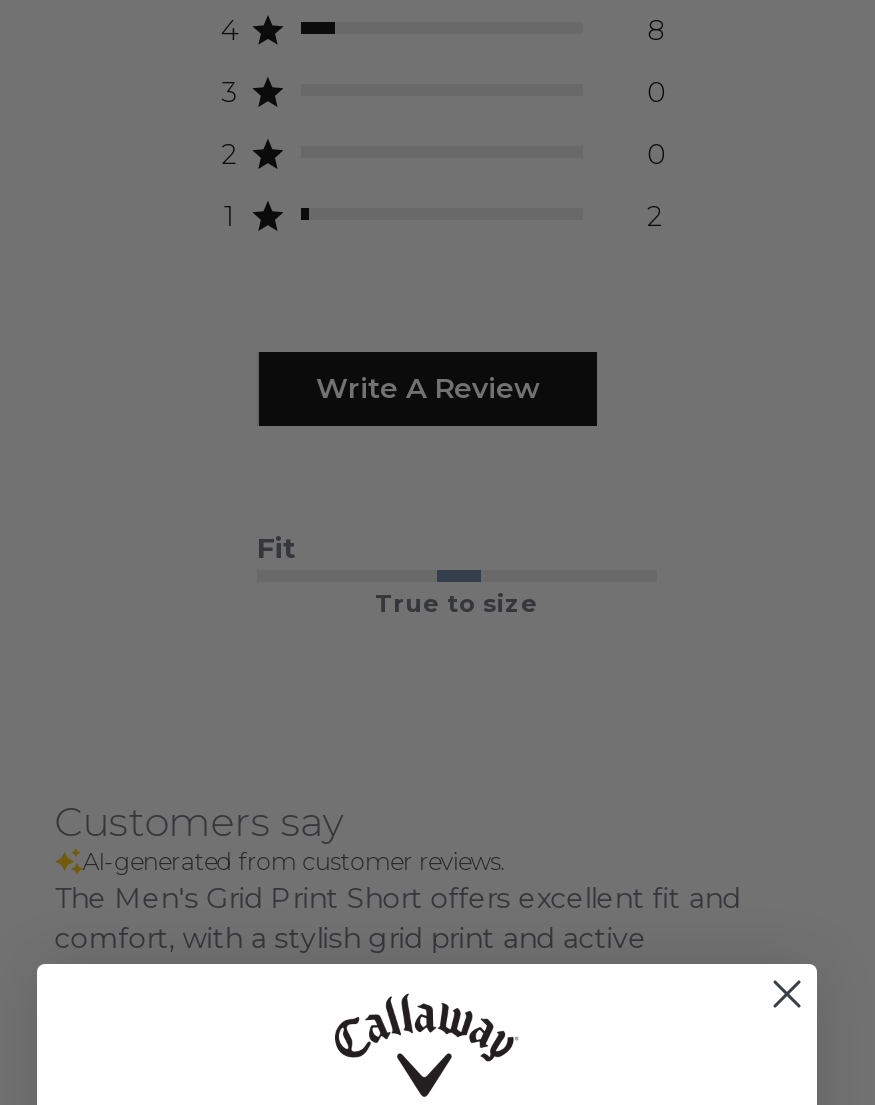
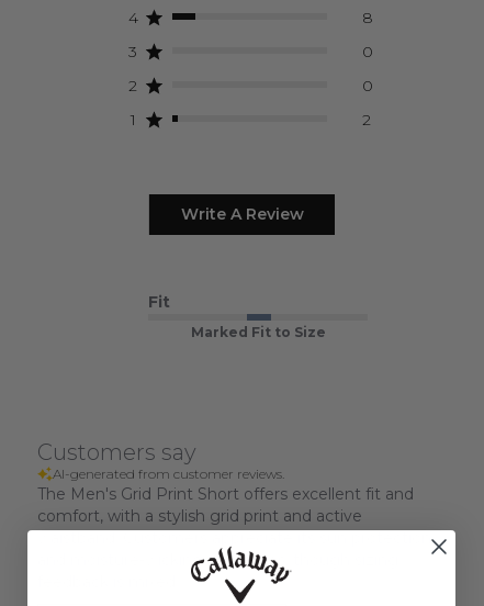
[375,588,539,618] True to size -> [190,324,325,340] Marked Fit to Size

